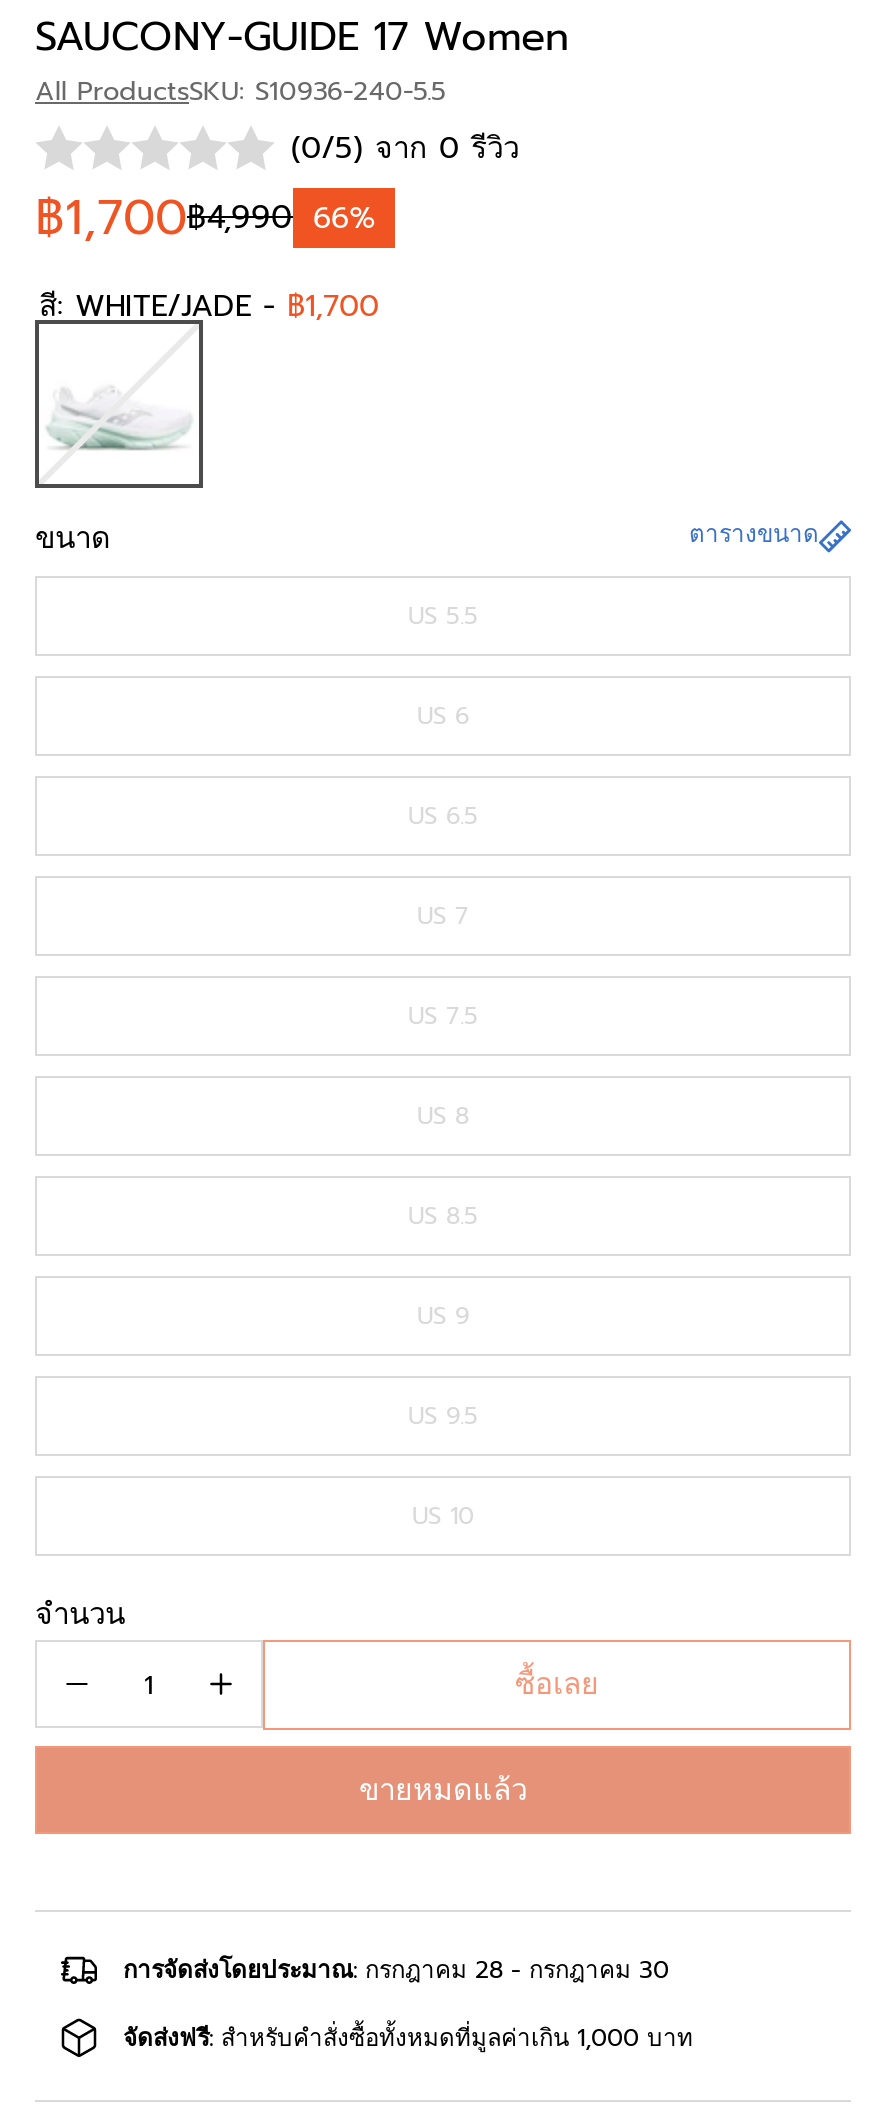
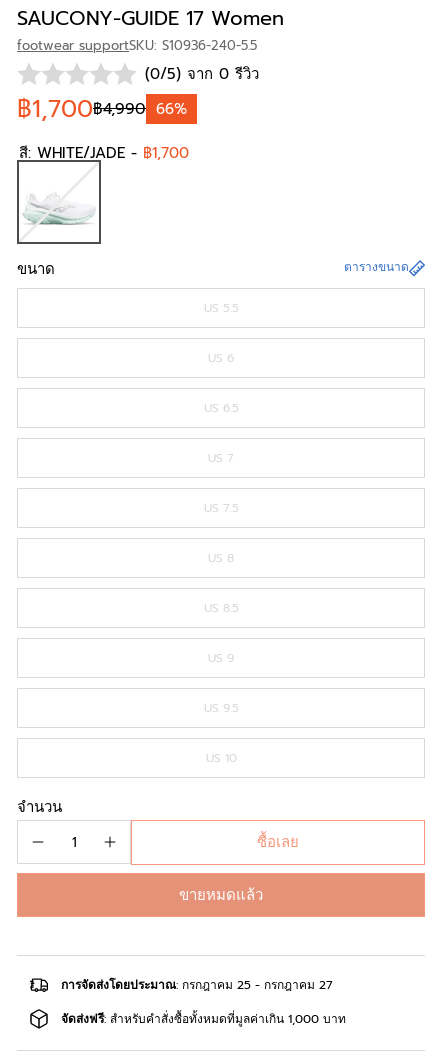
[35,72,445,110] All ProductsSKU: S10936-240-5.5 -> [17,36,257,55] footwear supportSKU: S10936-240-5.5
[123,1952,669,1988] การจัดส่งโดยประมาณ: กรกฎาคม 28 - กรกฎาคม 30 -> [61,976,333,994] การจัดส่งโดยประมาณ: กรกฎาคม 25 - กรกฎาคม 27

